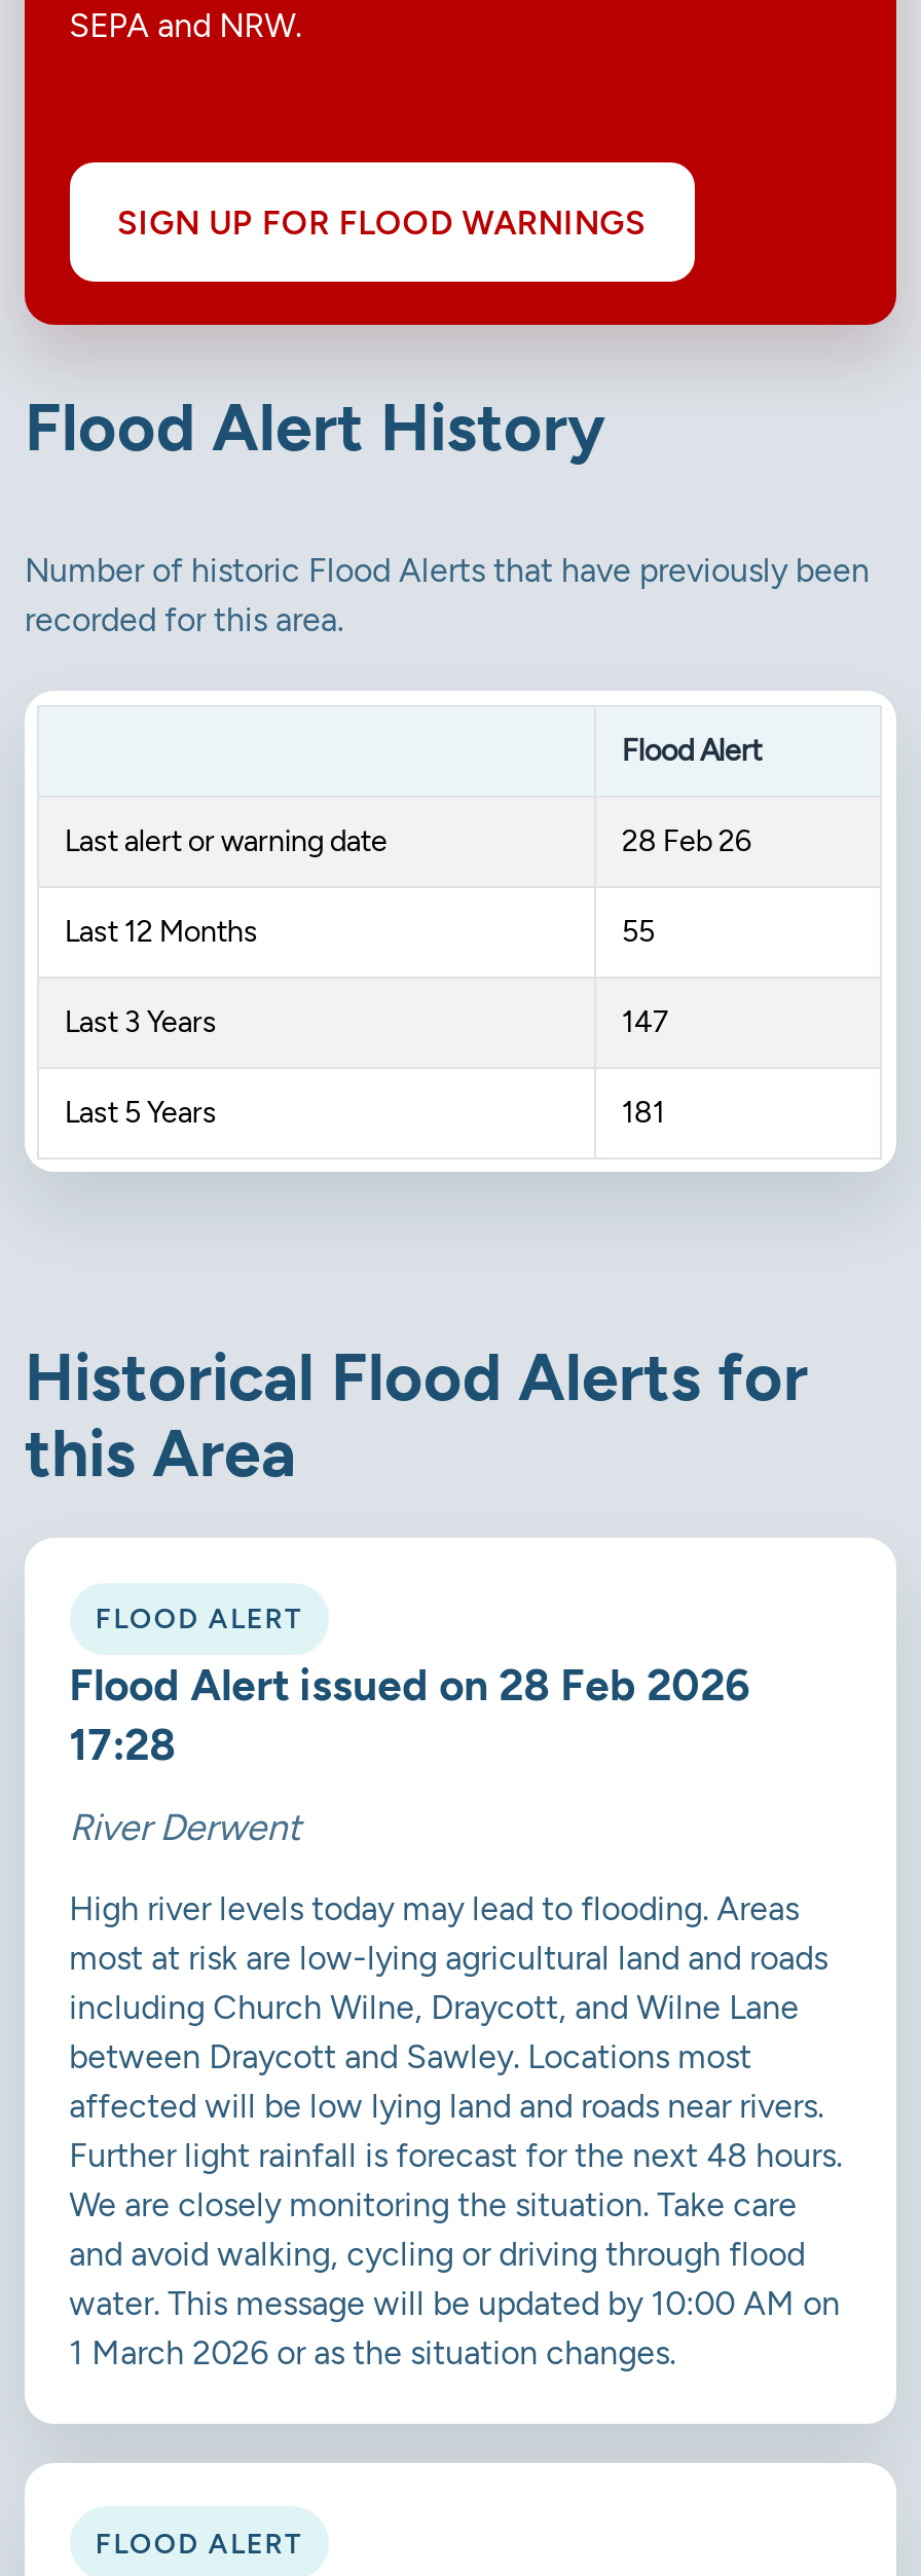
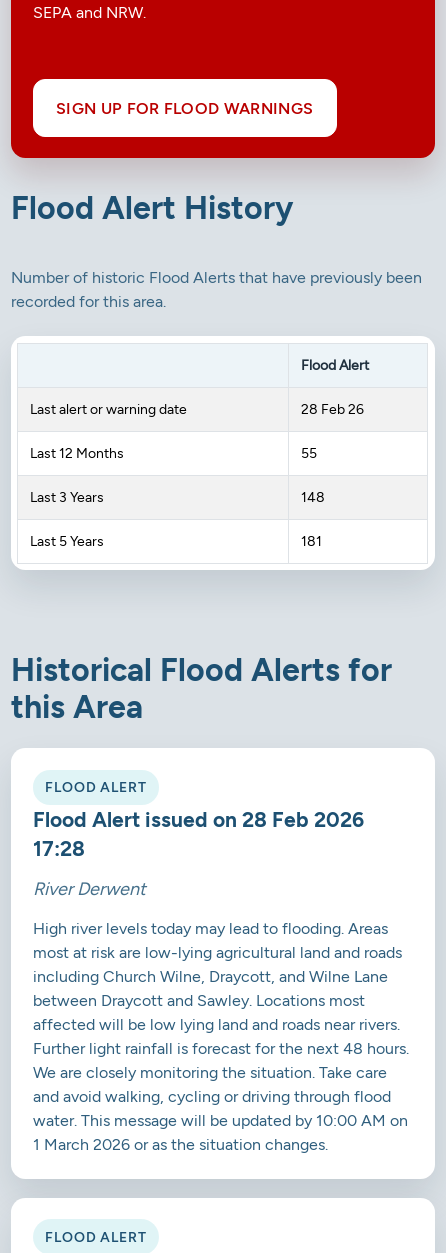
[622,1003,669,1040] 147 -> [301,488,325,506] 148

